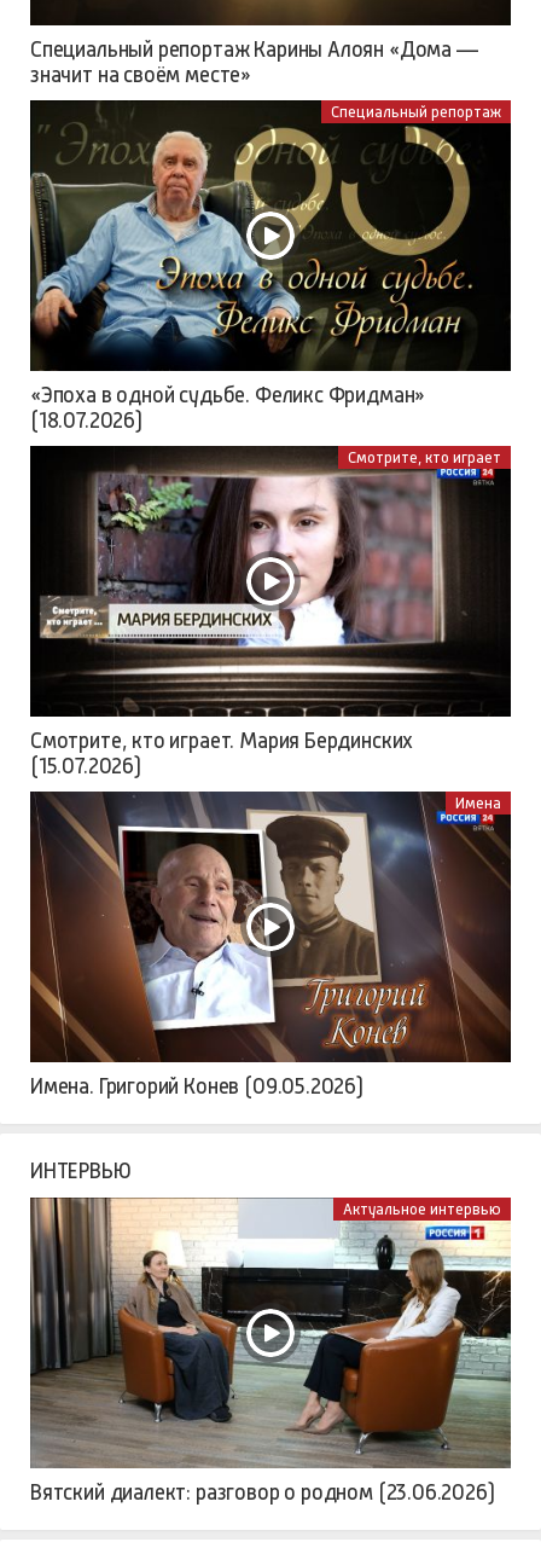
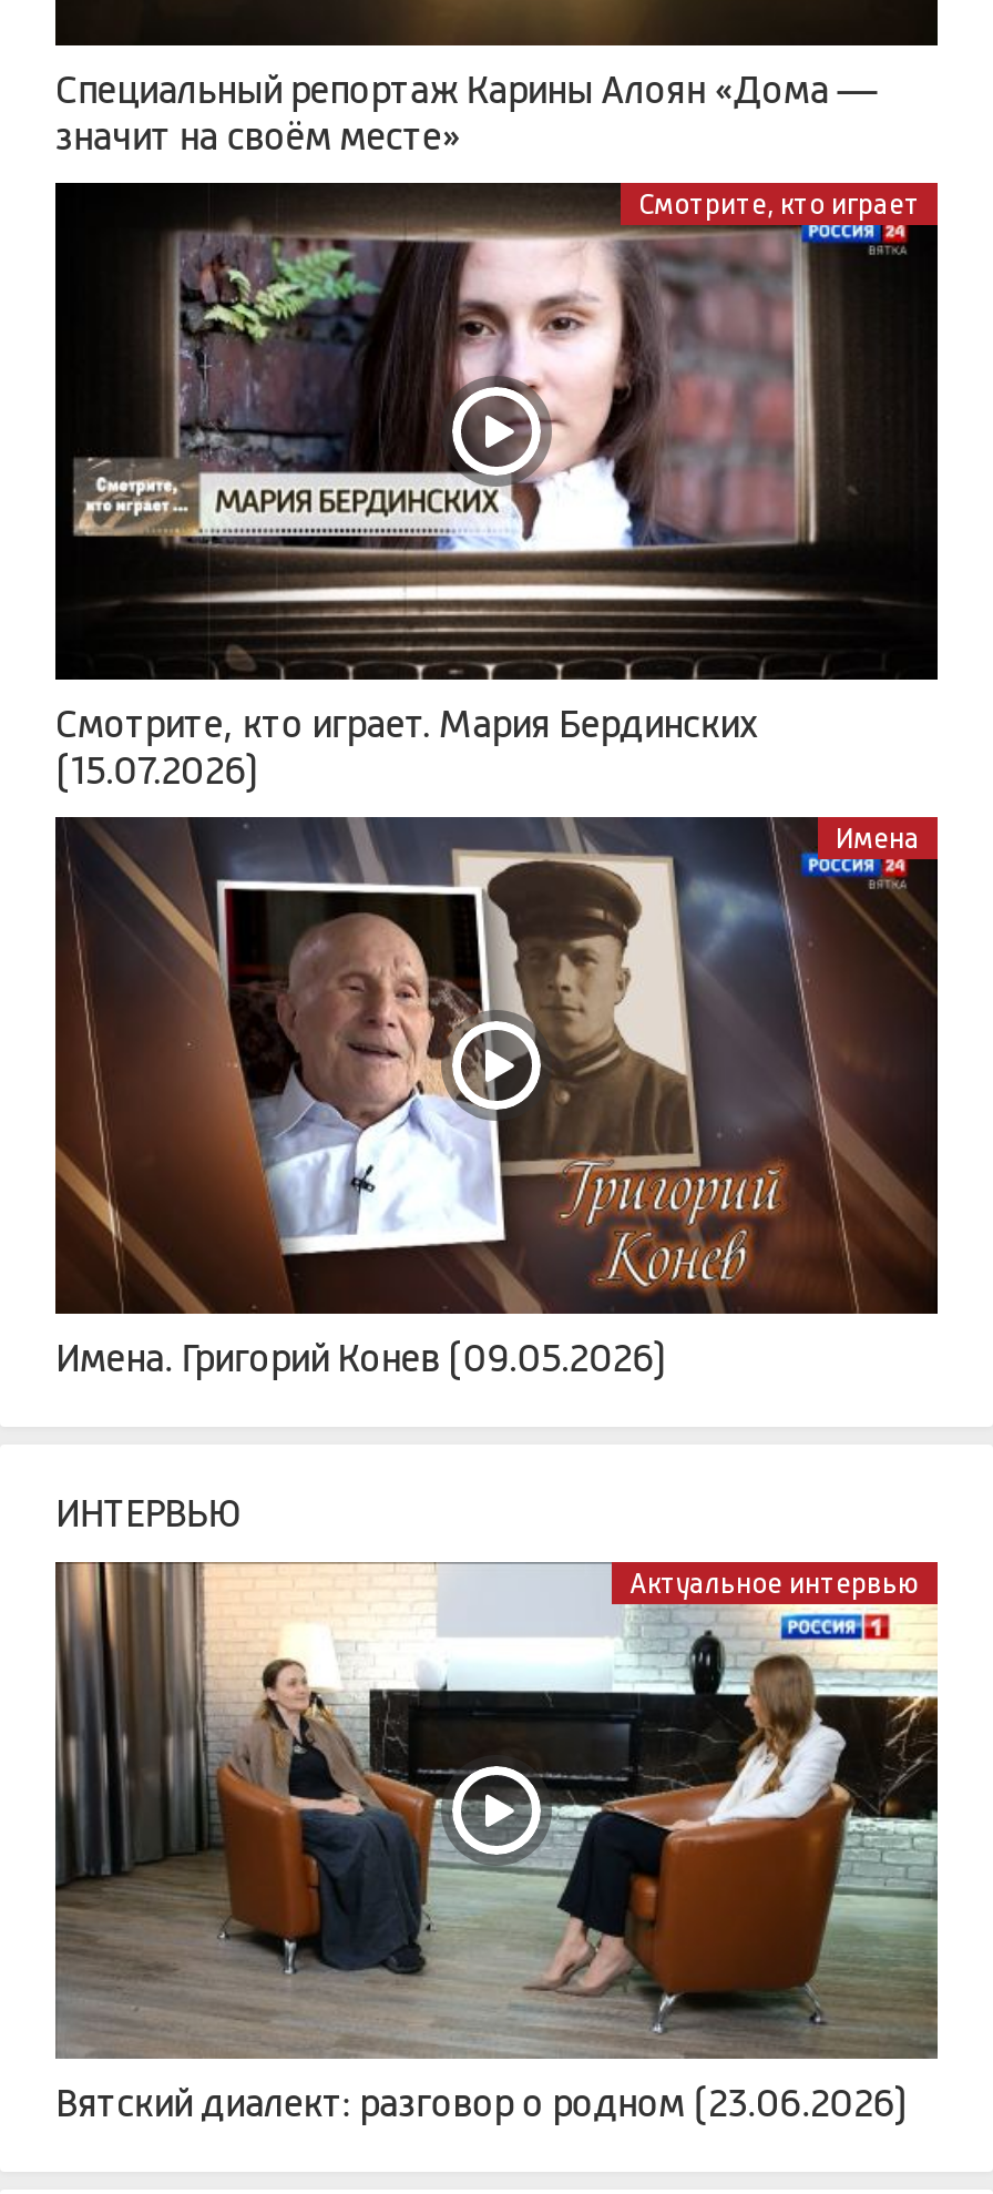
[29,102,501,370] [image] | Специальный репортаж -> none
[30,383,425,433] «Эпоха в одной судьбе. Феликс Фридман» | (18.07.2026) -> none

